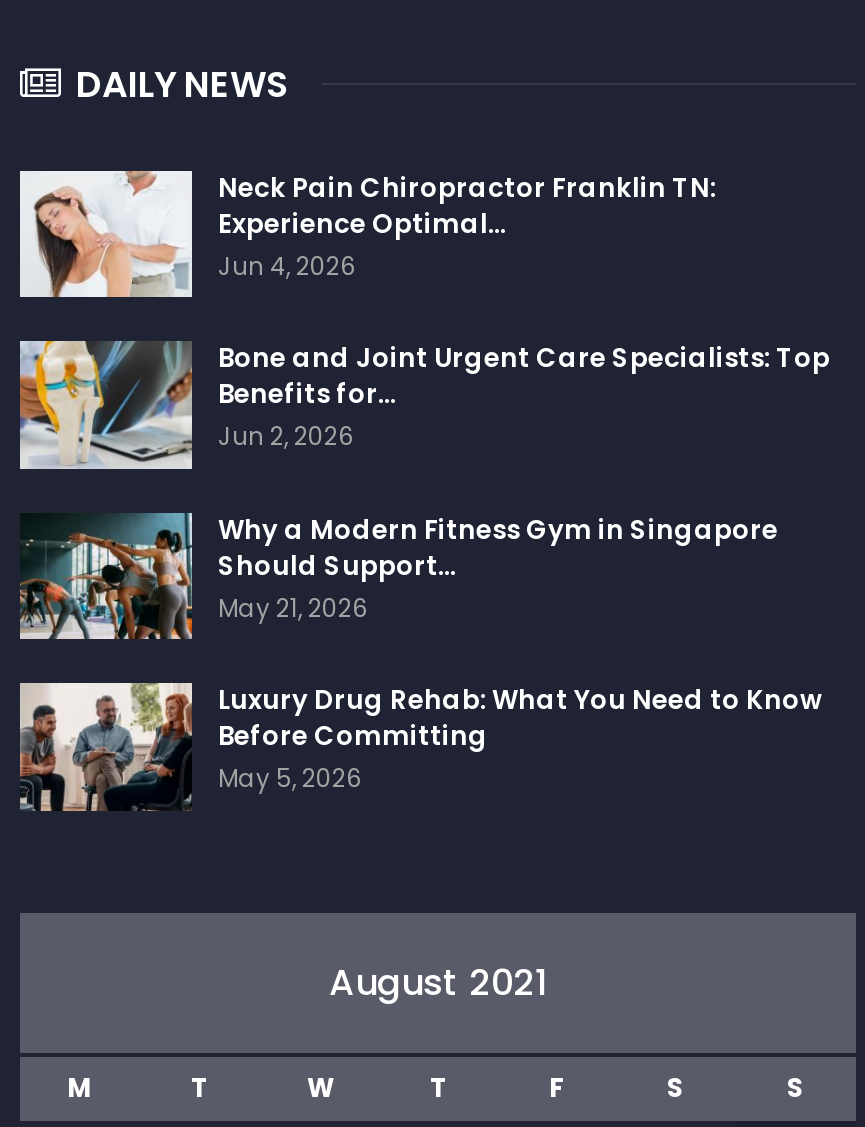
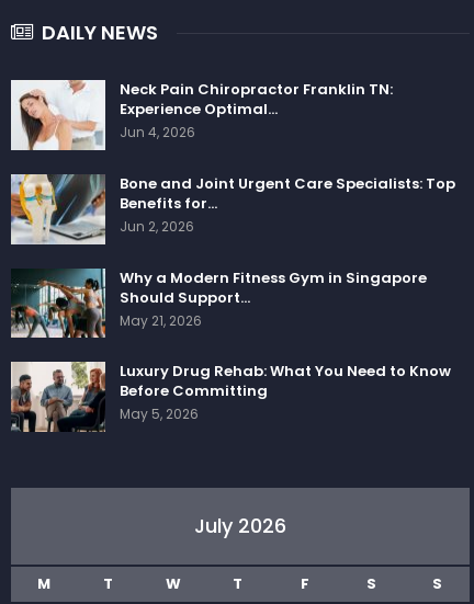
[329,957,547,1007] August 2021 -> [194,511,286,539] July 2026

